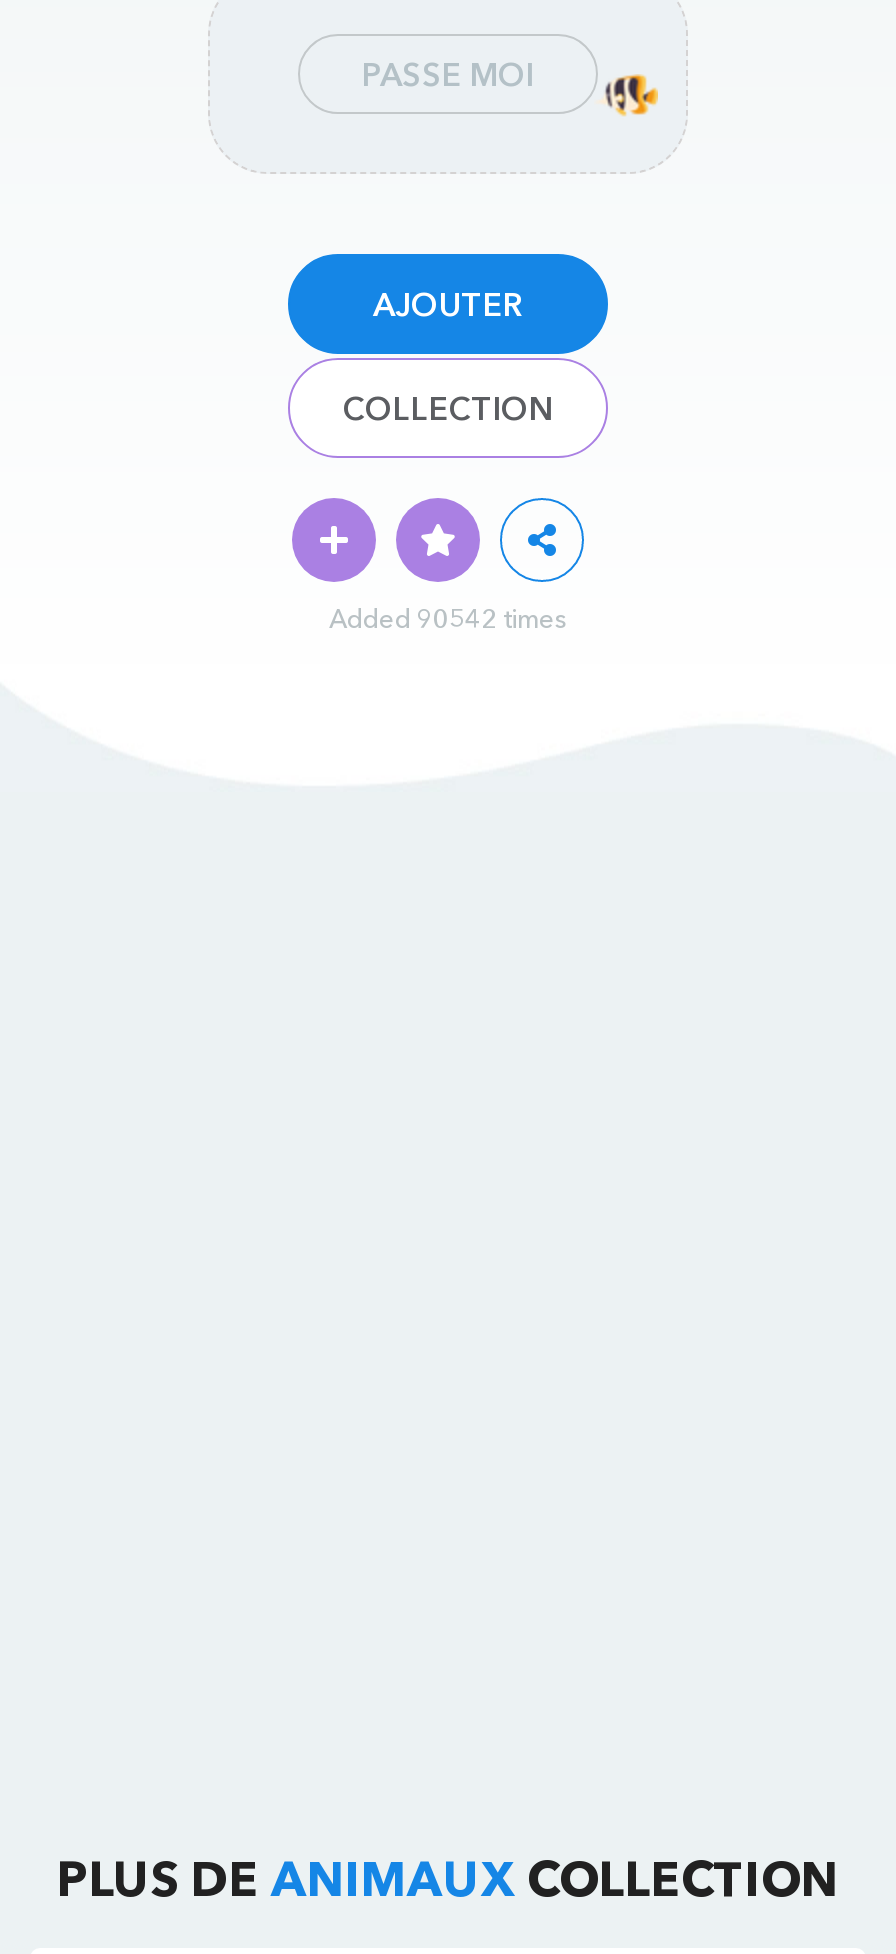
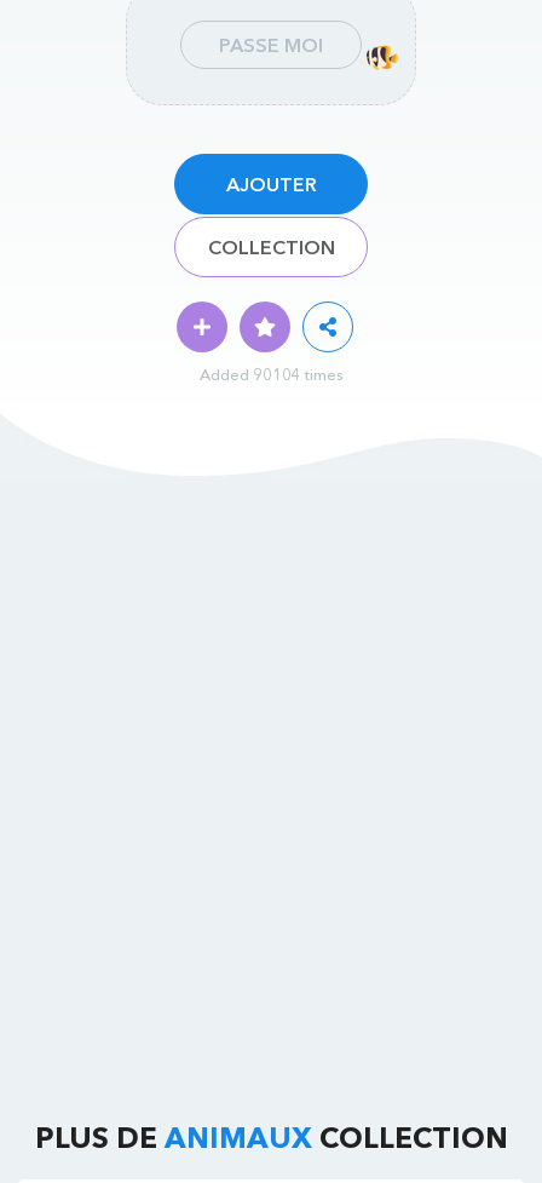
[329,601,567,633] Added 90542 times -> [199,364,343,383] Added 90104 times

